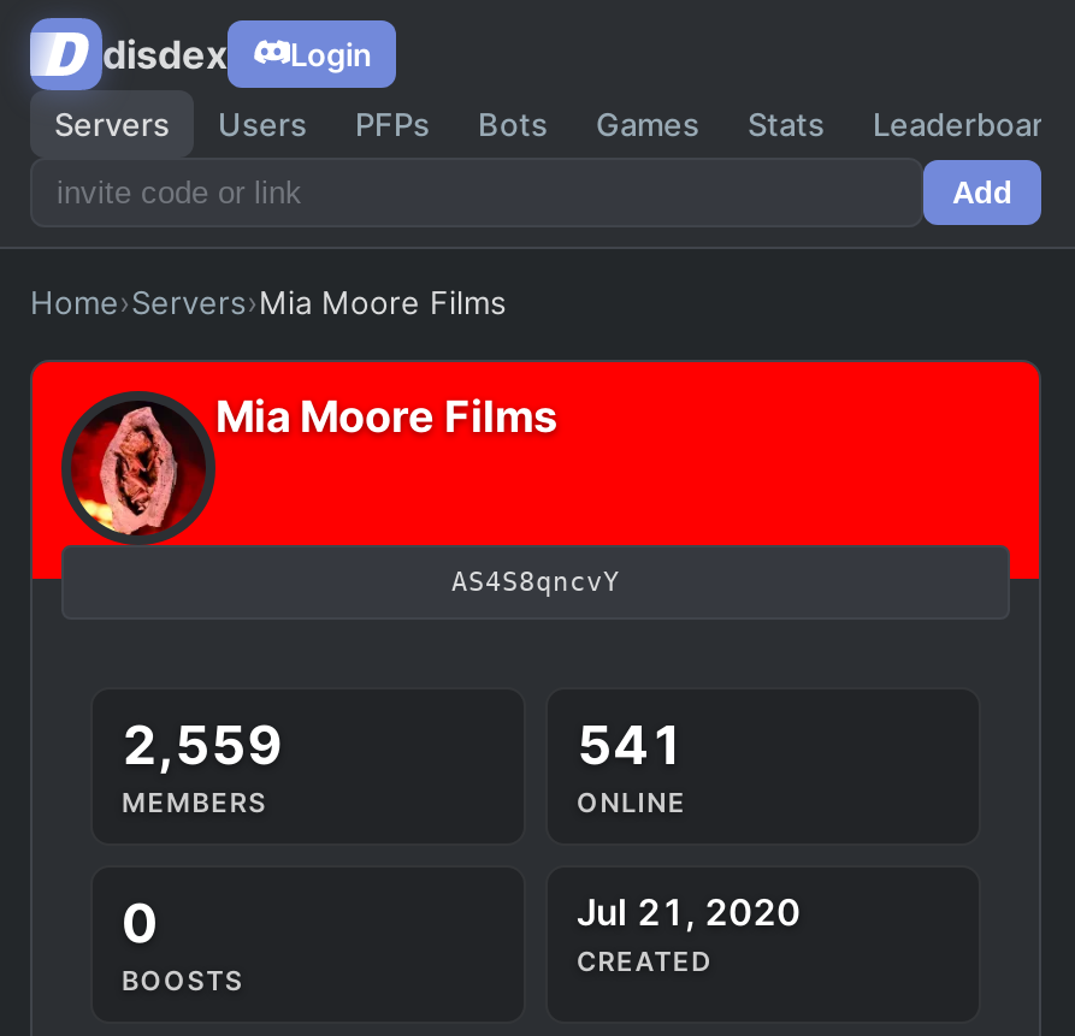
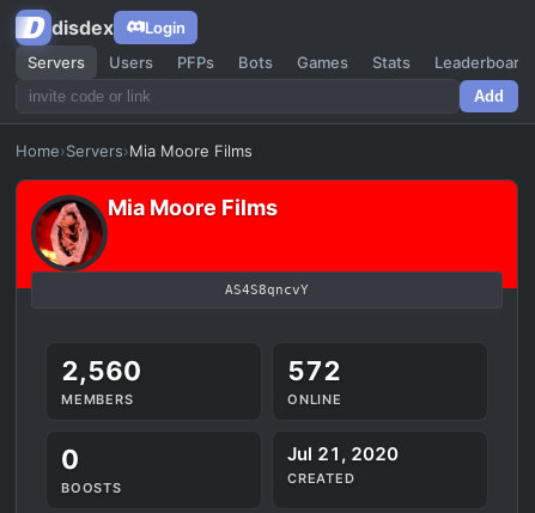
[122,714,283,776] 2,559 -> [61,355,141,386] 2,560
[577,714,685,776] 541 -> [287,355,341,386] 572

